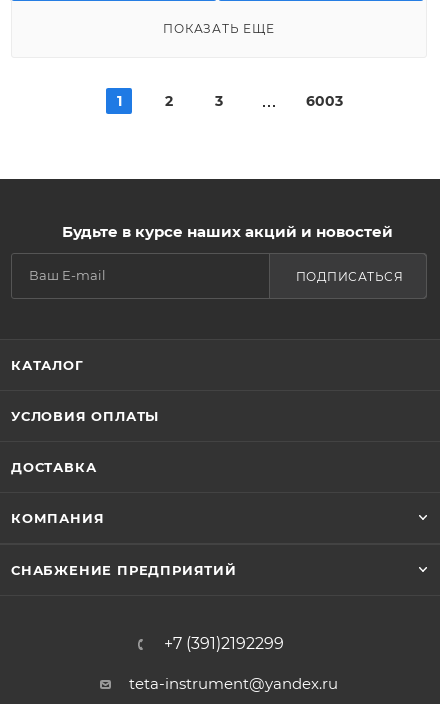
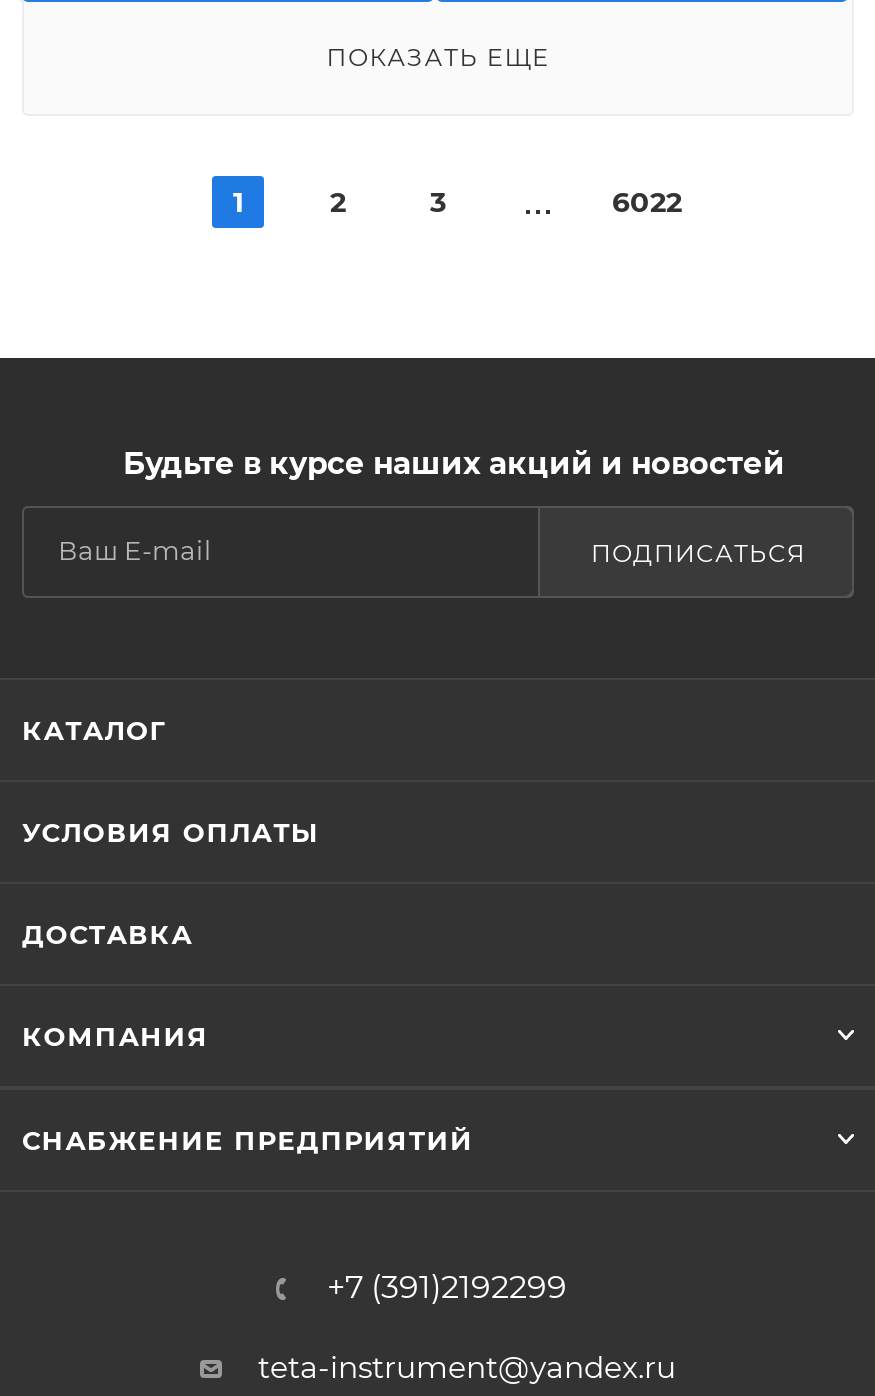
[306,92,343,110] 6003 -> [612,184,682,220] 6022

